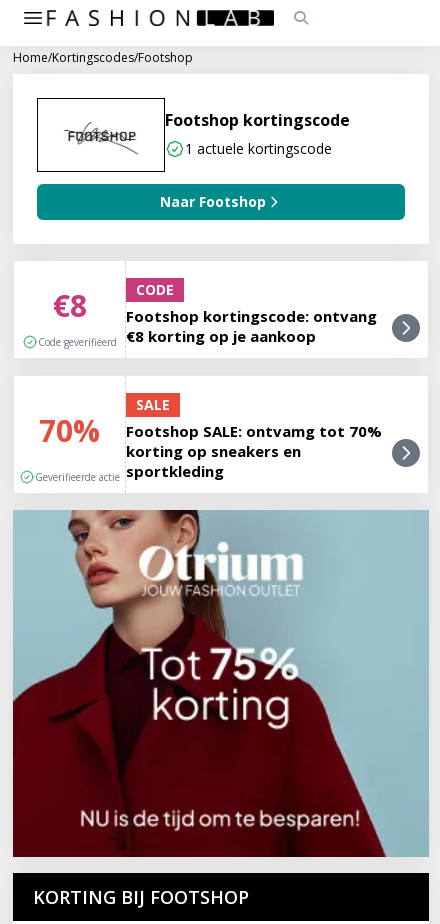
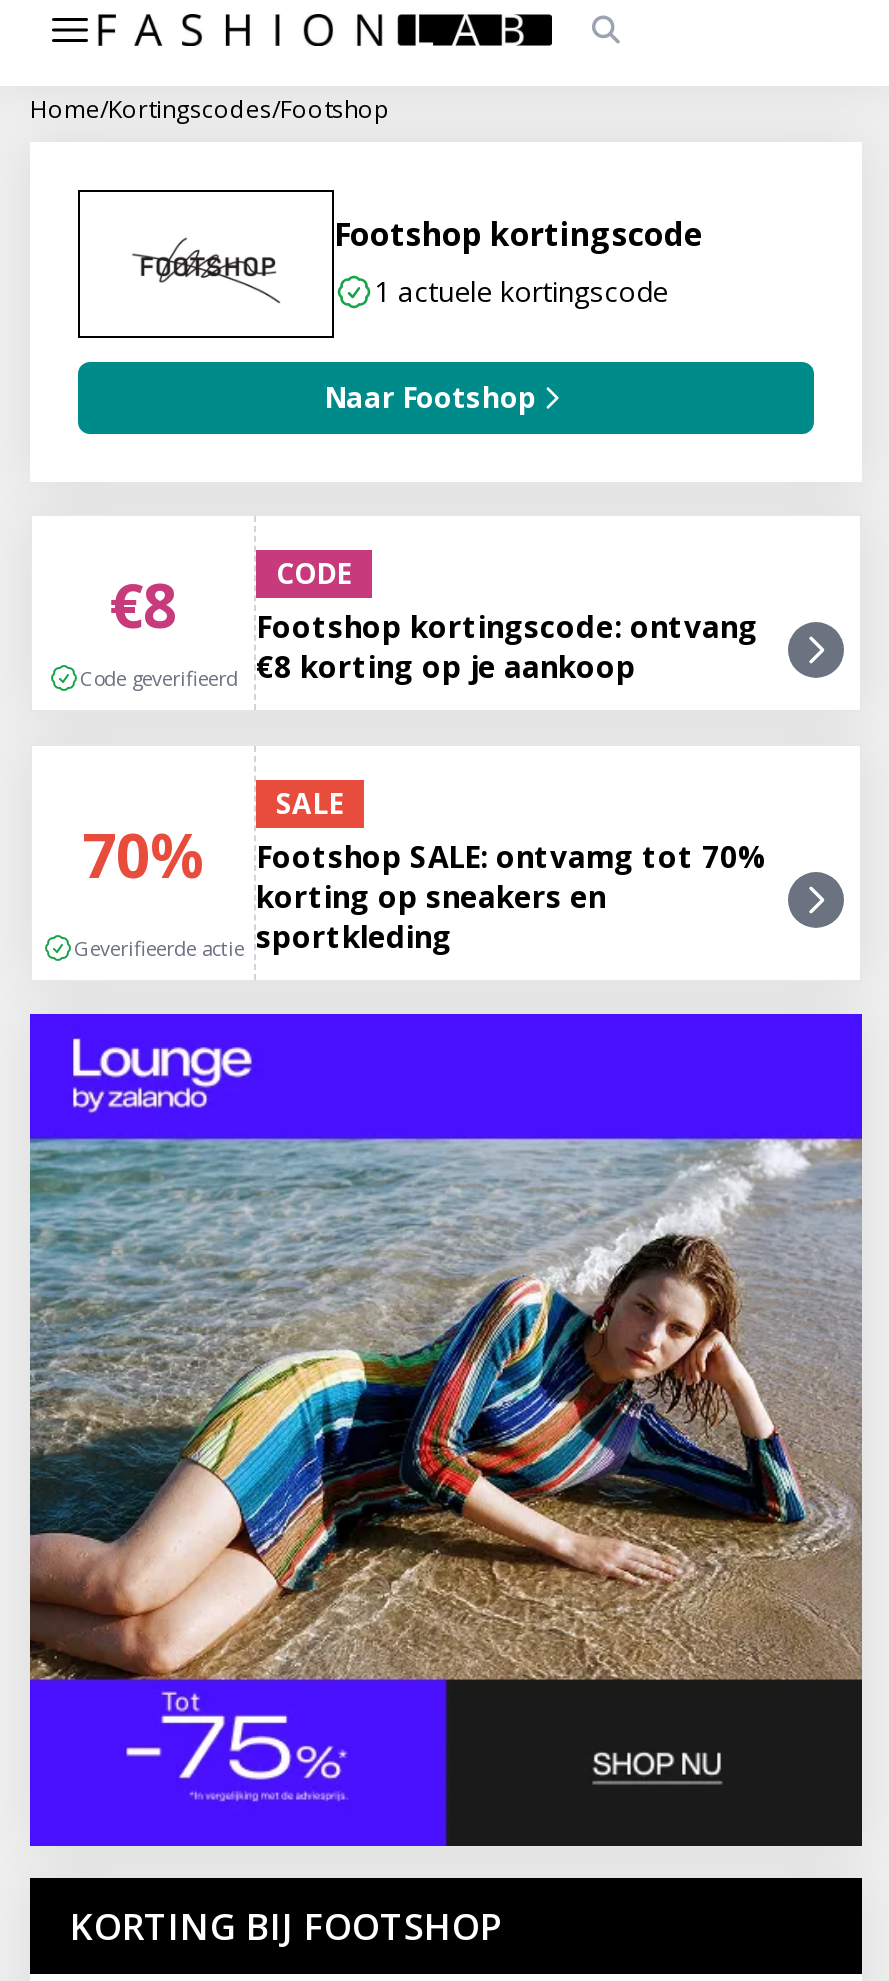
[12,509,429,858] [image] -> [28,1012,864,1848] [image]

